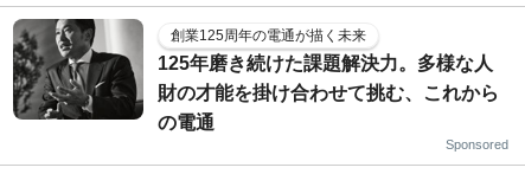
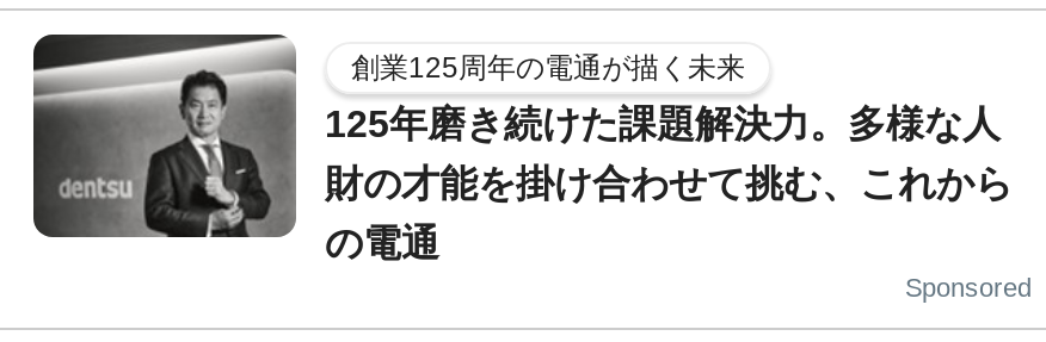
[13,19,143,120] [image] -> [33,32,296,240] [image]

